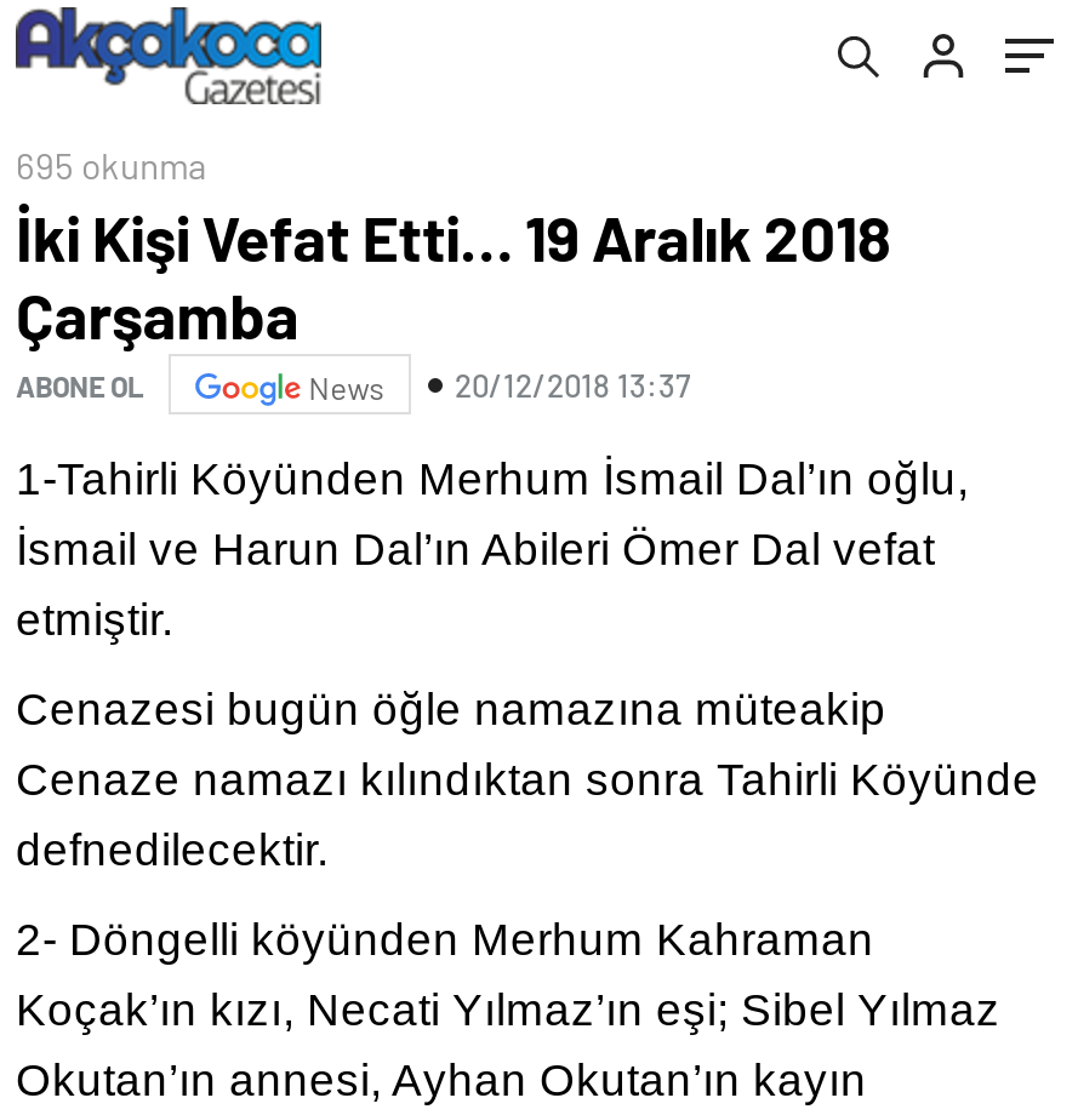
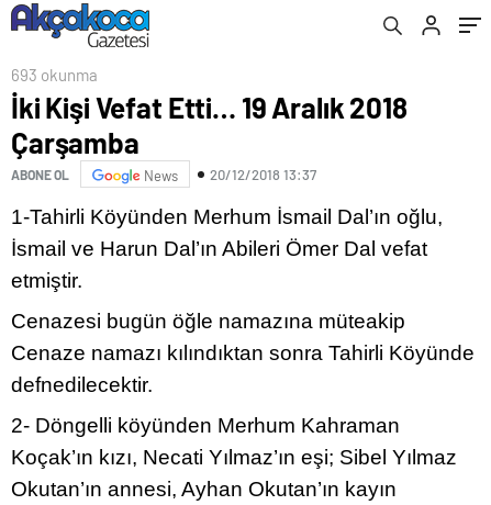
[16,143,207,187] 695 okunma -> [11,65,98,85] 693 okunma

